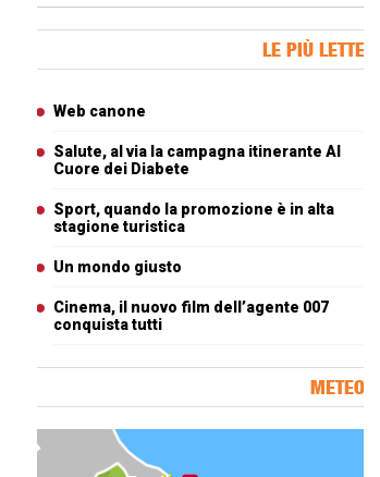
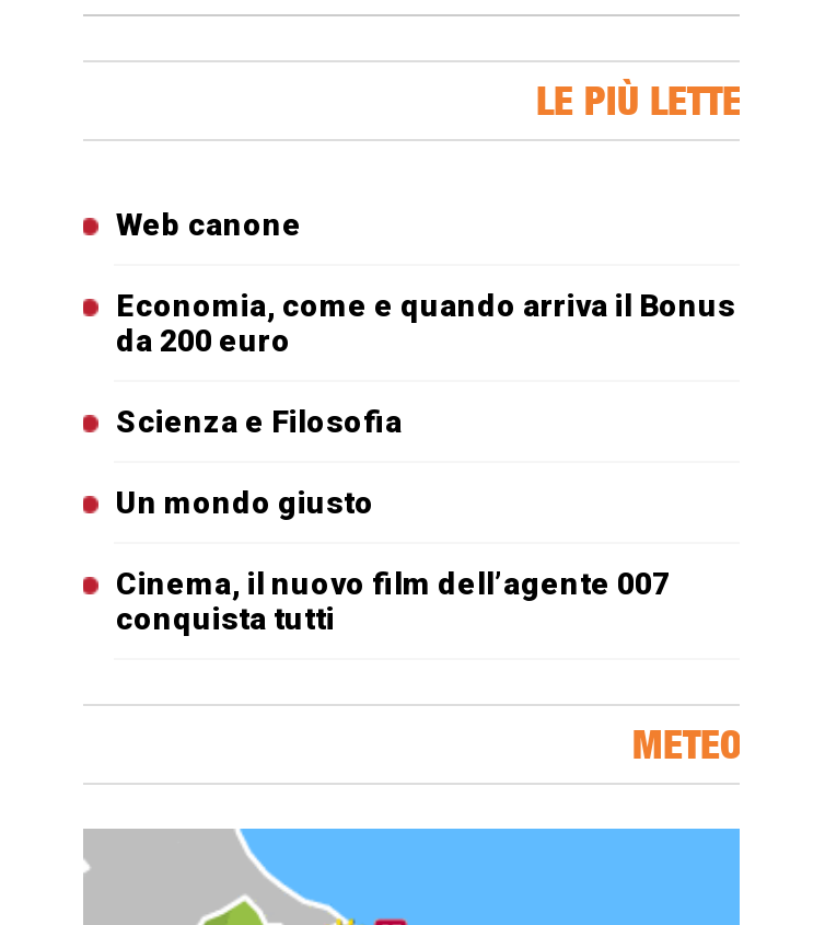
[53,143,341,178] Salute, al via la campagna itinerante Al | Cuore dei Diabete -> [116,289,735,359] Economia, come e quando arriva il Bonus | da 200 euro
[53,201,334,236] Sport, quando la promozione è in alta | stagione turistica -> [116,405,403,440] Scienza e Filosofia

